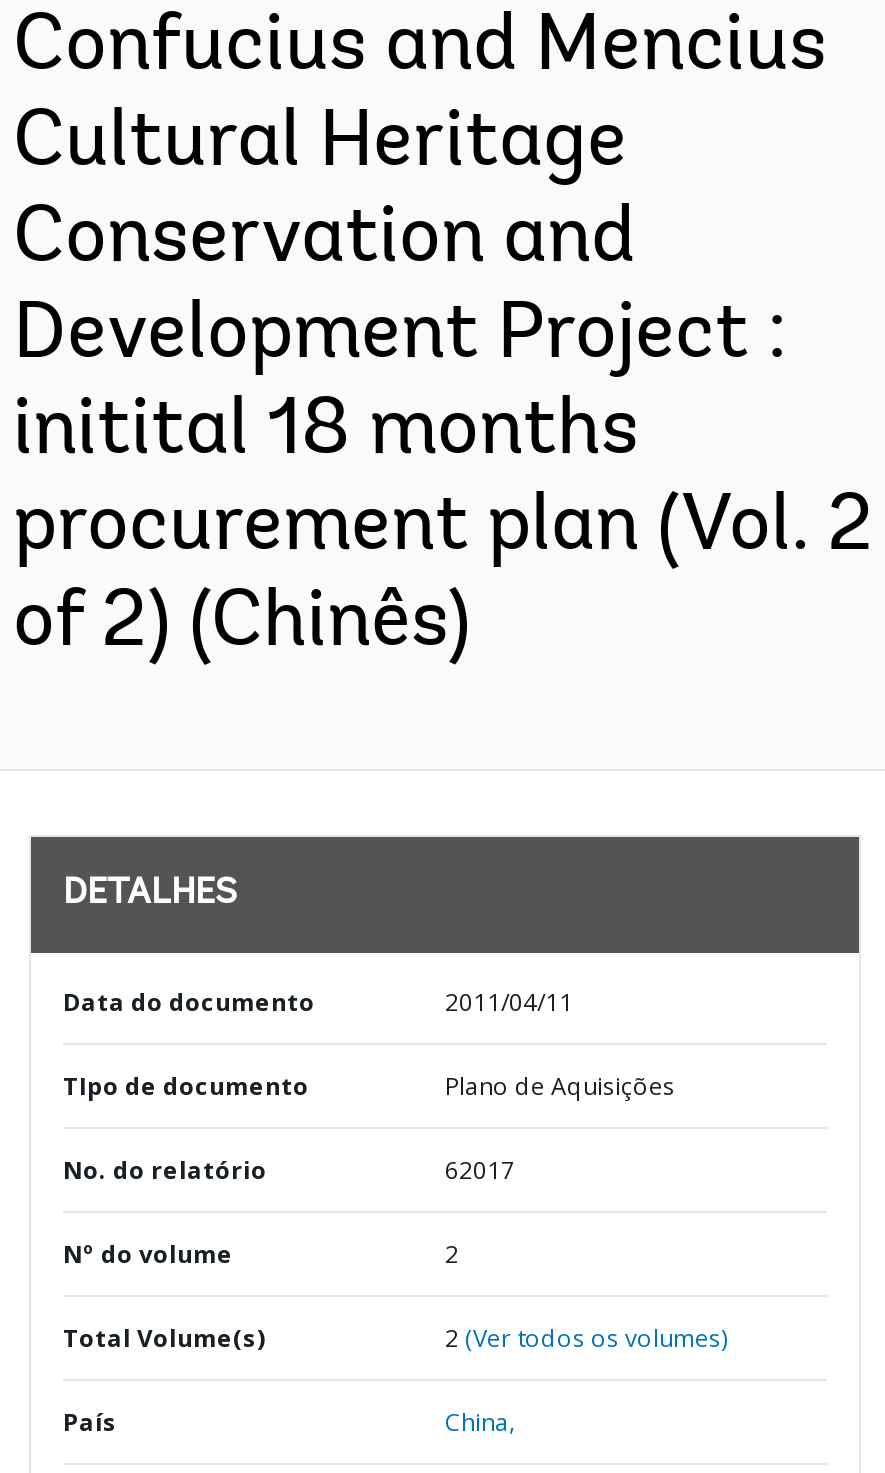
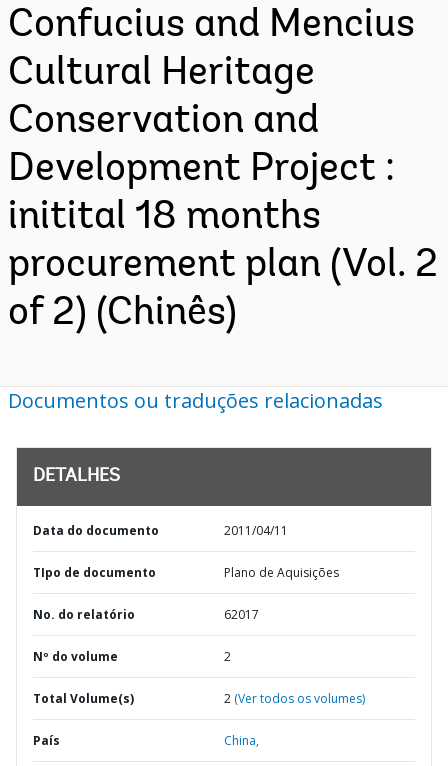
none -> [8,387,383,414] Documentos ou traduções relacionadas

